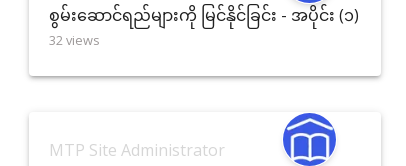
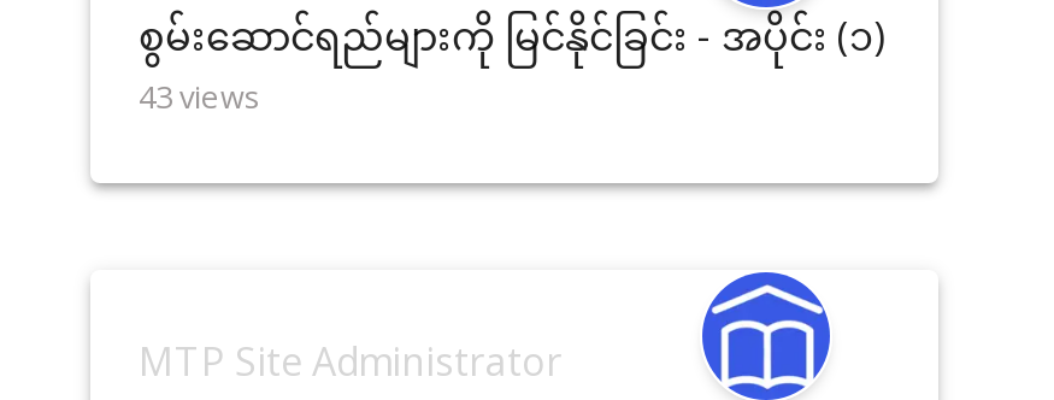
[49,31,100,49] 32views -> [139,75,261,118] 43views

